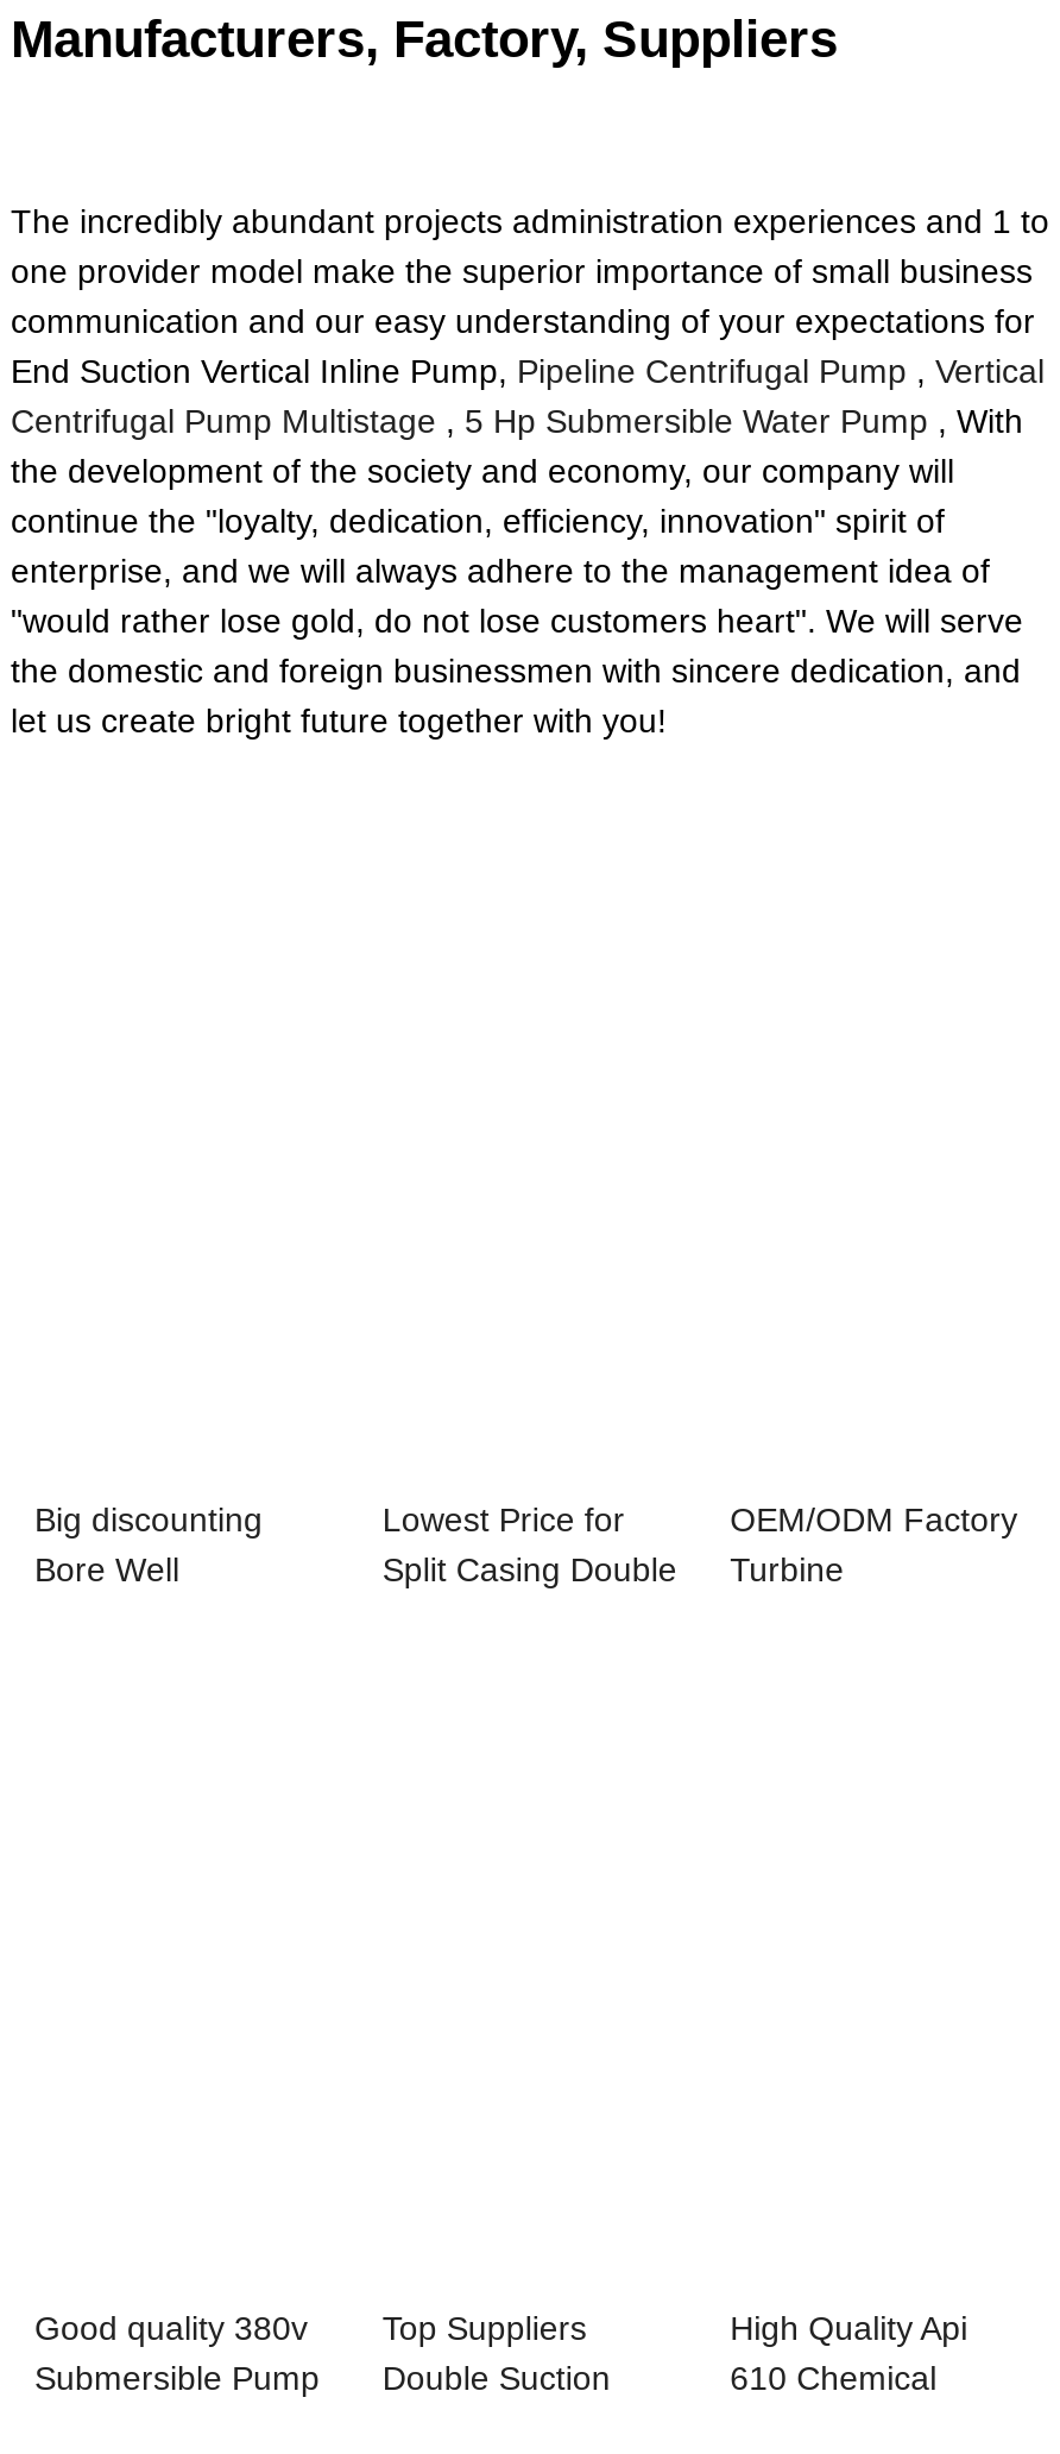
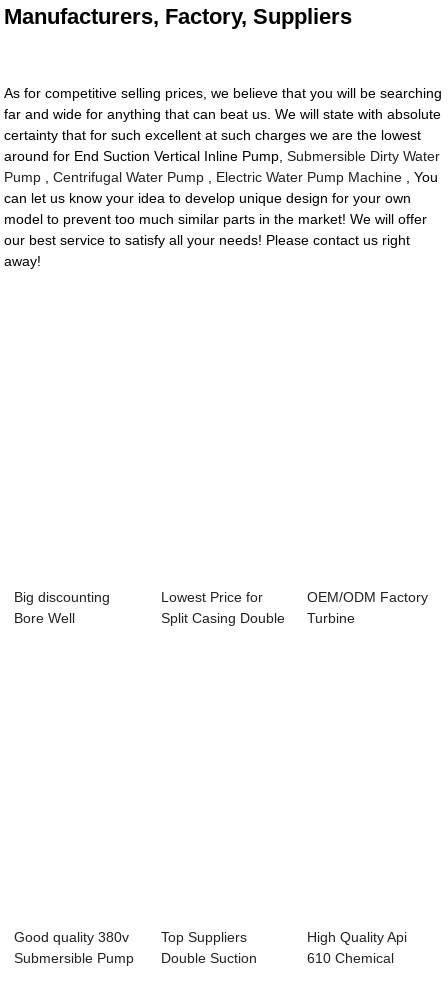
[11,202,1049,740] The incredibly abundant projects administration experiences and 1 to | one provider model make the superior importance of small business | communication and our easy understanding of your expectations for | End Suction Vertical Inline Pump, Pipeline Centrifugal Pump, Vertical | Centrifugal Pump Multistage, 5 Hp Submersible Water Pump, With | the development of the society and economy, our company will | continue the "loyalty, dedication, efficiency, innovation" spirit of | enterprise, and we will always adhere to the management idea of | "would rather lose gold, do not lose customers heart". We will serve | the domestic and foreign businessmen with sincere dedication, and | let us create bright future together with you! -> [4,85,442,269] As for competitive selling prices, we believe that you will be searching | far and wide for anything that can beat us. We will state with absolute | certainty that for such excellent at such charges we are the lowest | around for End Suction Vertical Inline Pump, Submersible Dirty Water | Pump, Centrifugal Water Pump, Electric Water Pump Machine, You | can let us know your idea to develop unique design for your own | model to prevent too much similar parts in the market! We will offer | our best service to satisfy all your needs! Please contact us right | away!

